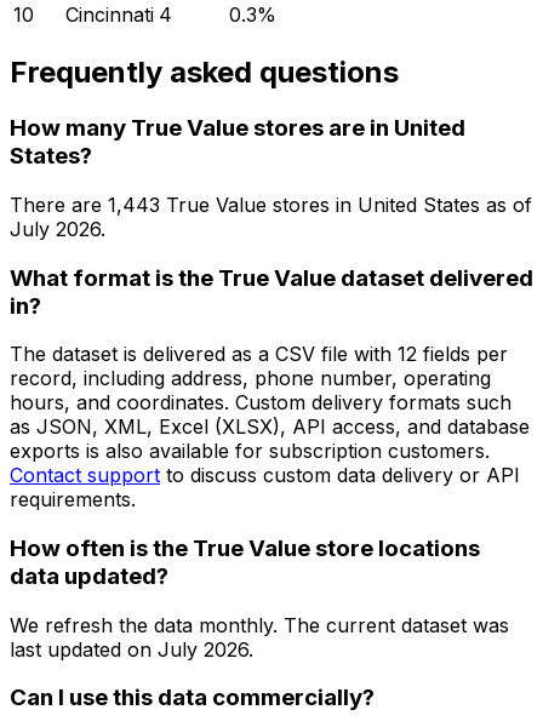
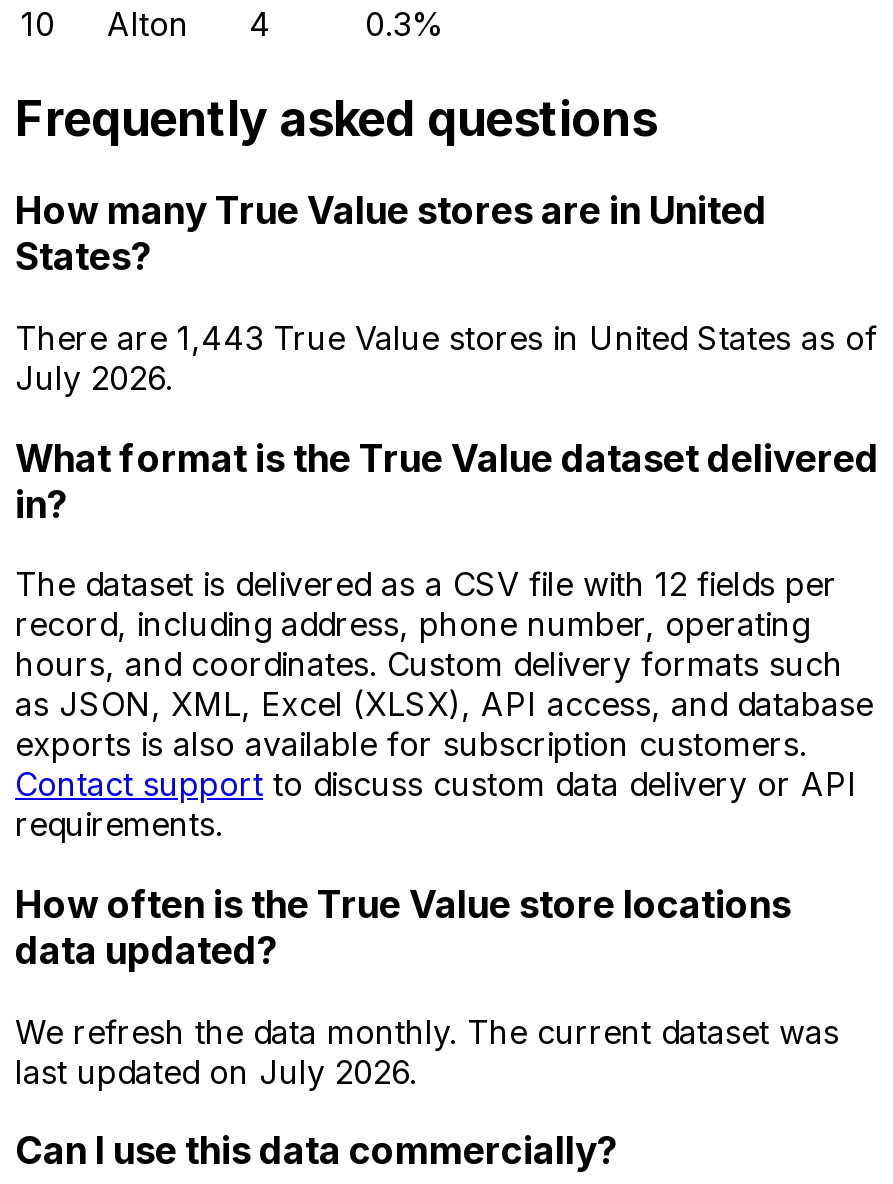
[65,3,172,27] Cincinnati 4 -> [107,4,271,44] Alton | 4

